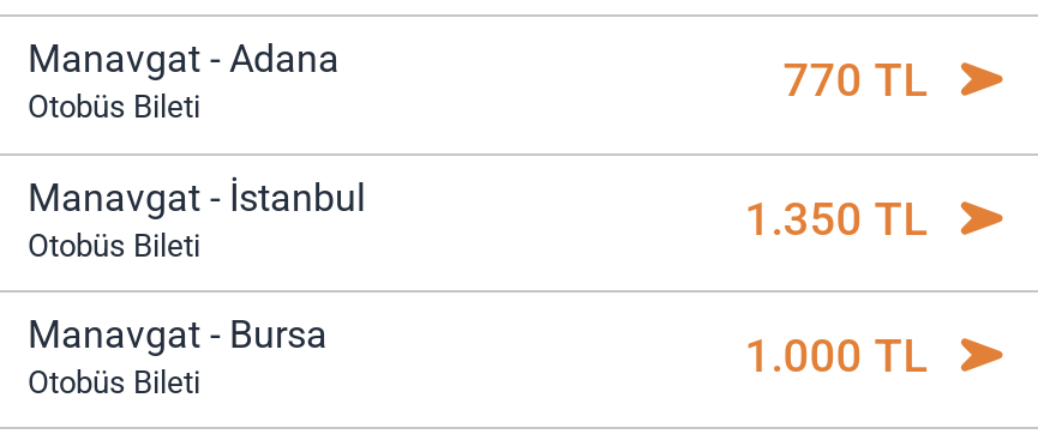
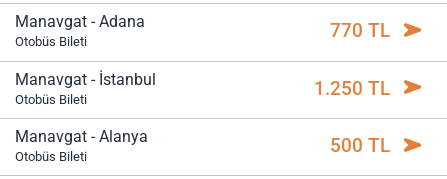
[744,191,927,246] 1.350 TL -> [314,77,390,100] 1.250 TL
[28,312,328,357] Manavgat - Bursa -> [15,127,148,146] Manavgat - Alanya
[744,328,927,384] 1.000 TL -> [330,134,390,157] 500 TL

